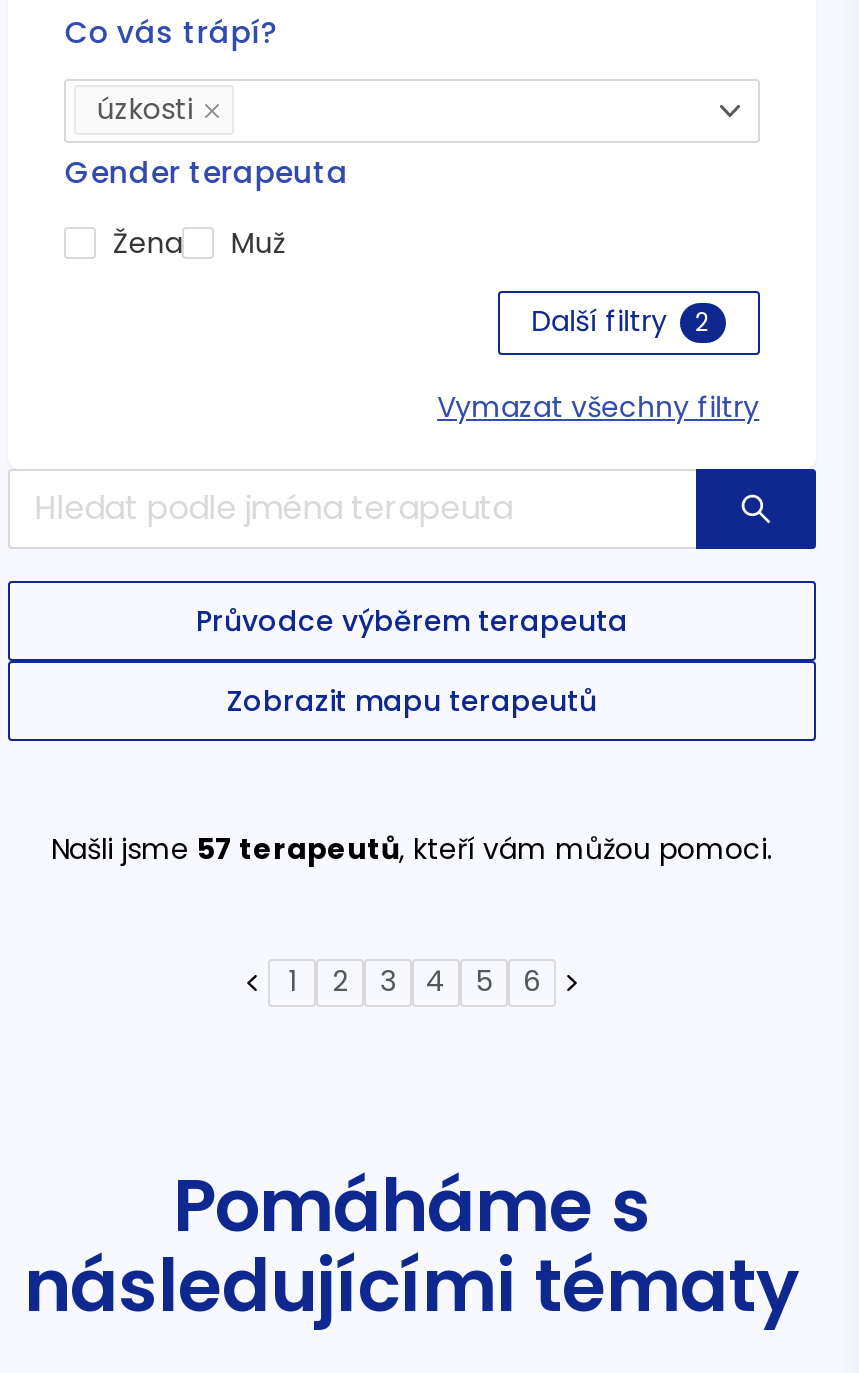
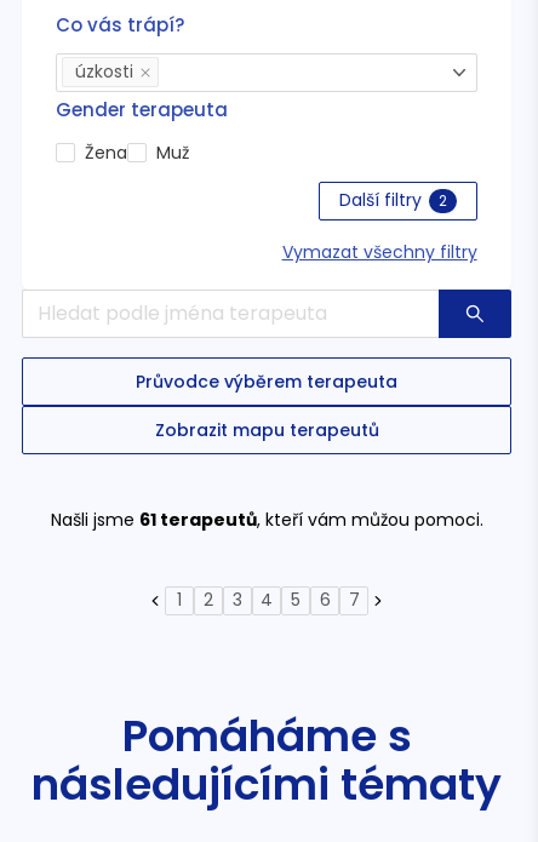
[51,828,773,868] Našli jsme 57 terapeutů, kteří vám můžou pomoci. -> [50,507,483,531] Našli jsme 61 terapeutů, kteří vám můžou pomoci.
none -> [348,588,359,612] 7

